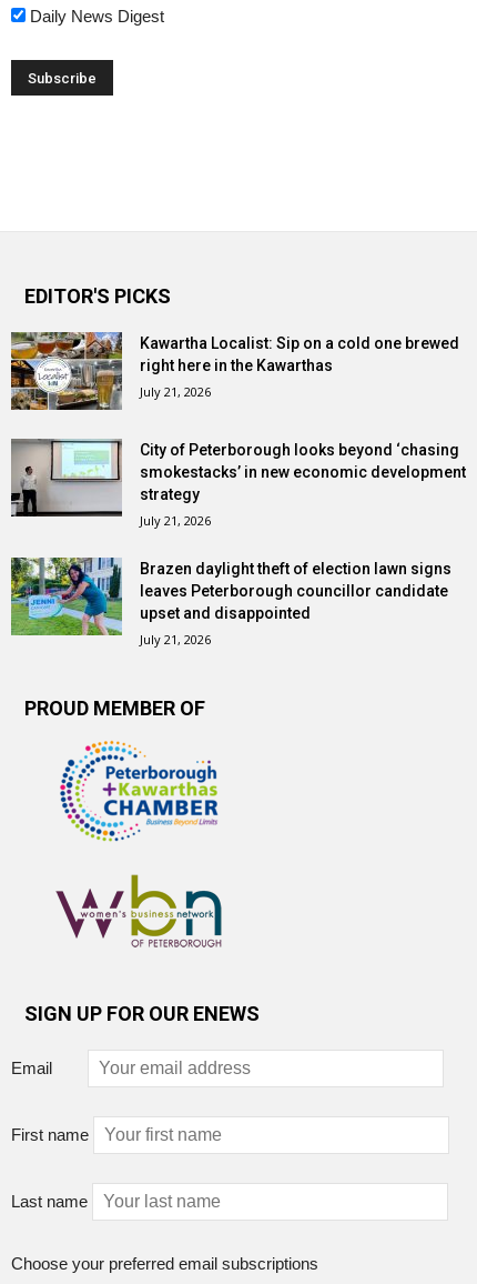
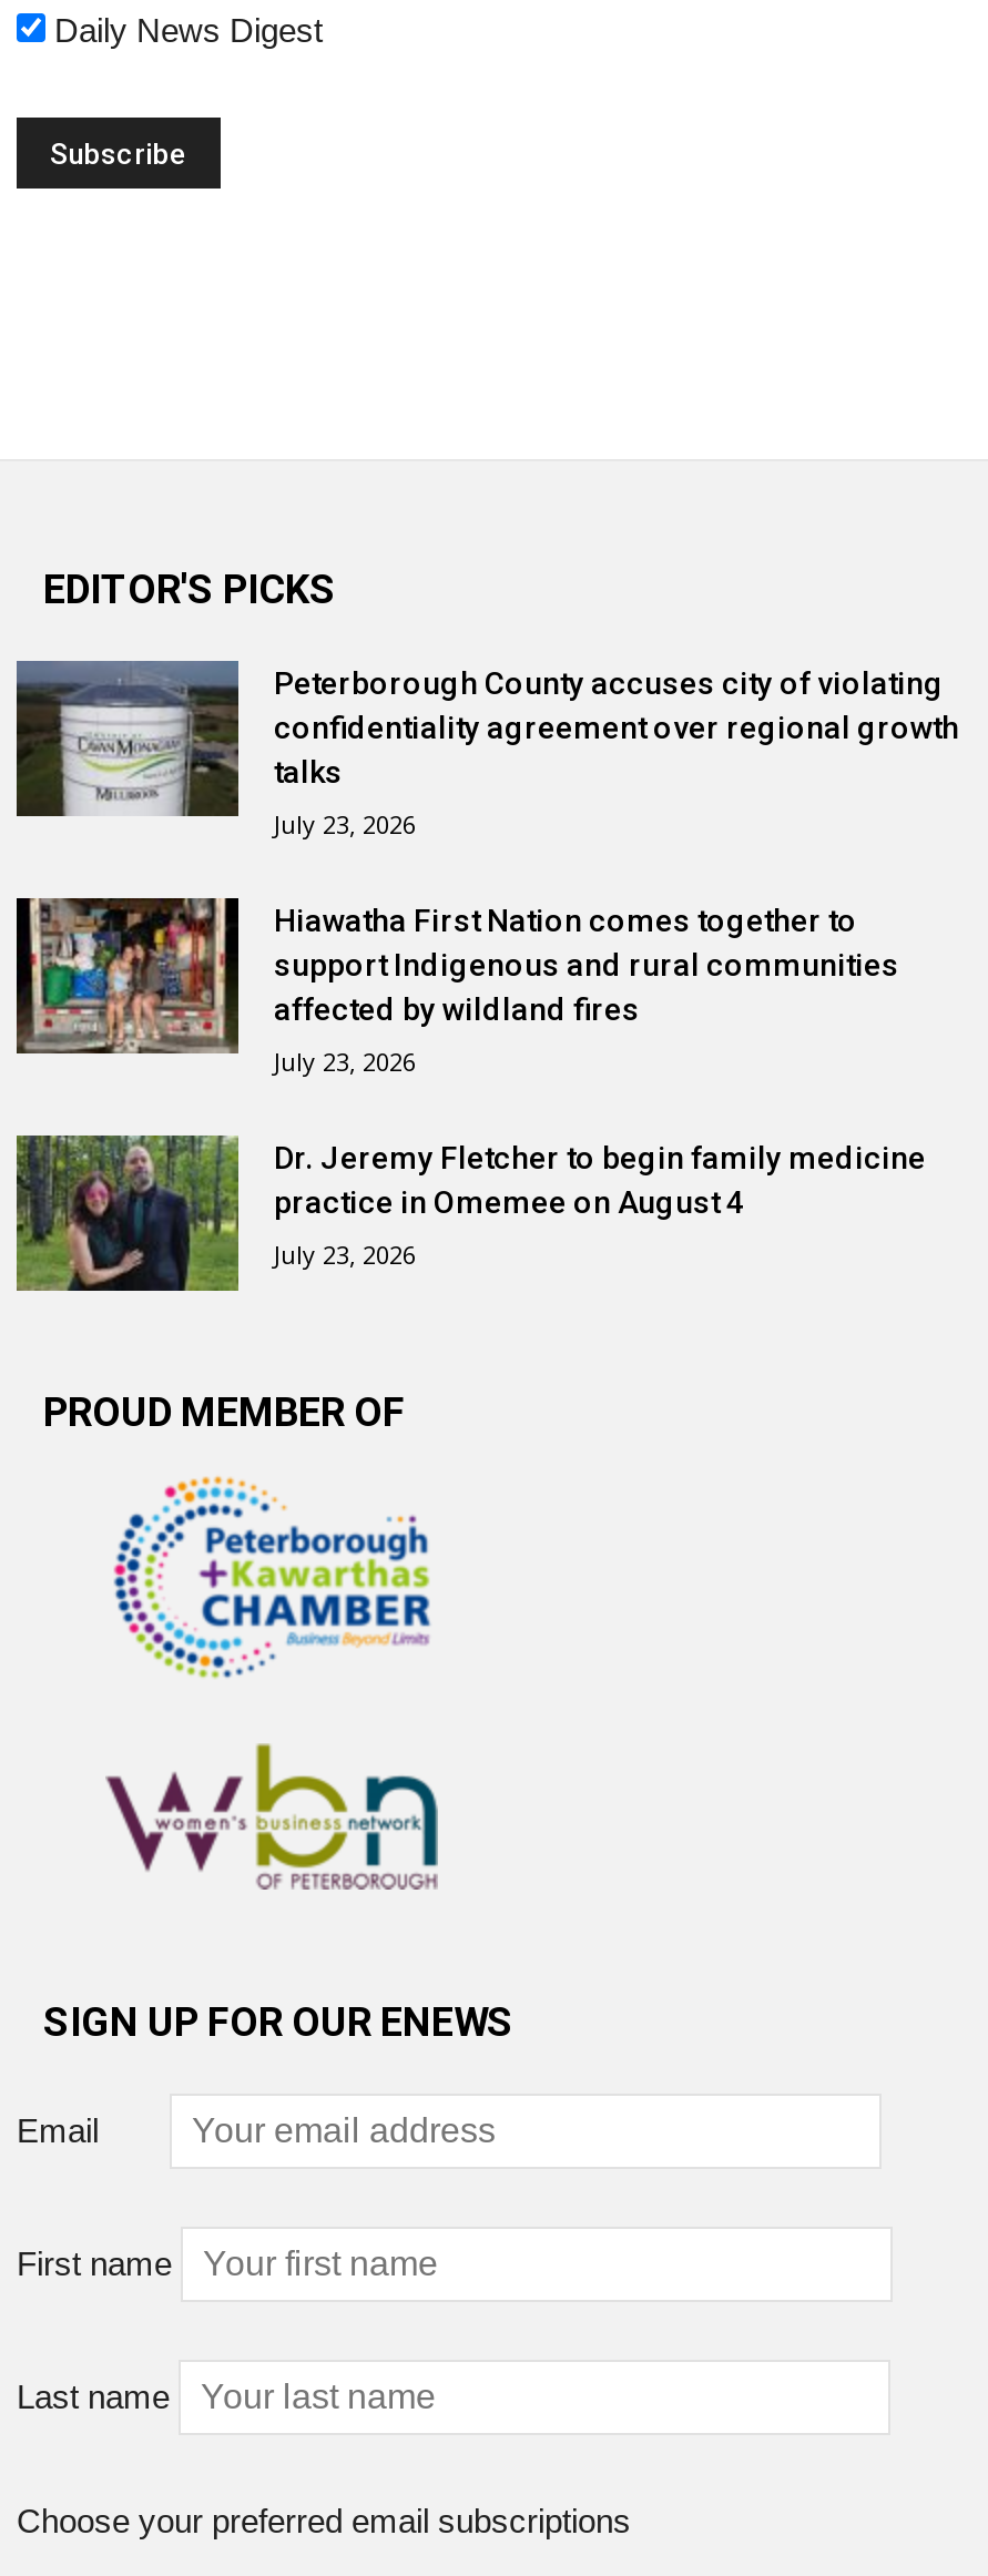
[10,331,459,411] [image] | Kawartha Localist: Sip on a cold one brewed | right here in the Kawarthas -> [14,659,959,816] [image] | Peterborough County accuses city of violating | confidentiality agreement over regional growth | talks
[140,384,211,400] July 21, 2026 -> [274,808,416,842] July 23, 2026
[10,438,466,529] [image] | City of Peterborough looks beyond ‘chasing | smokestacks’ in new economic development | strategy -> [14,874,899,1056] [image] | Hiawatha First Nation comes together to | support Indigenous and rural communities | affected by wildland fires
[140,513,211,529] July 21, 2026 -> [274,1046,416,1079] July 23, 2026
[10,556,451,648] [image] | Brazen daylight theft of election lawn signs | leaves Peterborough councillor candidate | upset and disappointed -> [14,1111,926,1293] [image] | Dr. Jeremy Fletcher to begin family medicine | practice in Omemee on August 4
[140,631,211,648] July 21, 2026 -> [274,1239,416,1272] July 23, 2026

